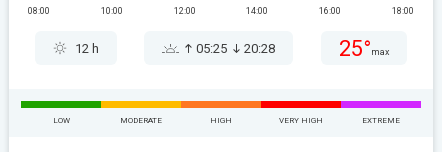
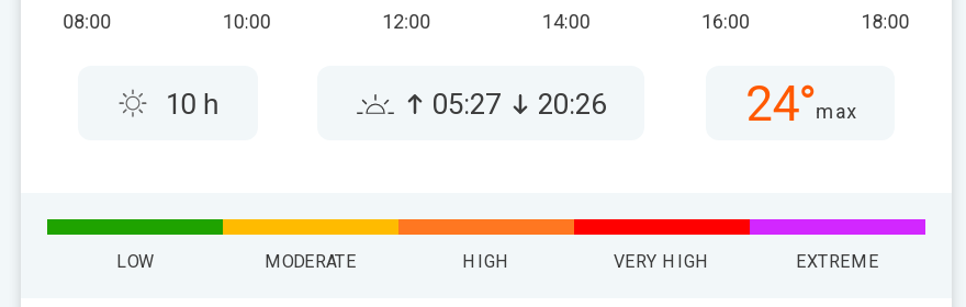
[75,40,99,55] 12 h -> [165,87,218,120] 10 h
[196,40,227,55] 05:25 -> [433,87,501,120] 05:27
[244,40,275,55] 20:28 -> [538,87,606,120] 20:26
[339,35,389,60] 25°max -> [746,76,855,130] 24°max

